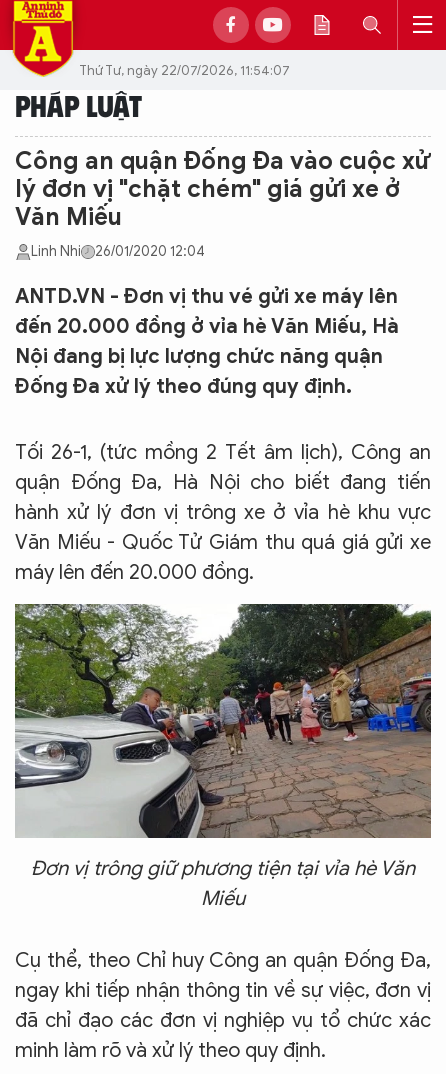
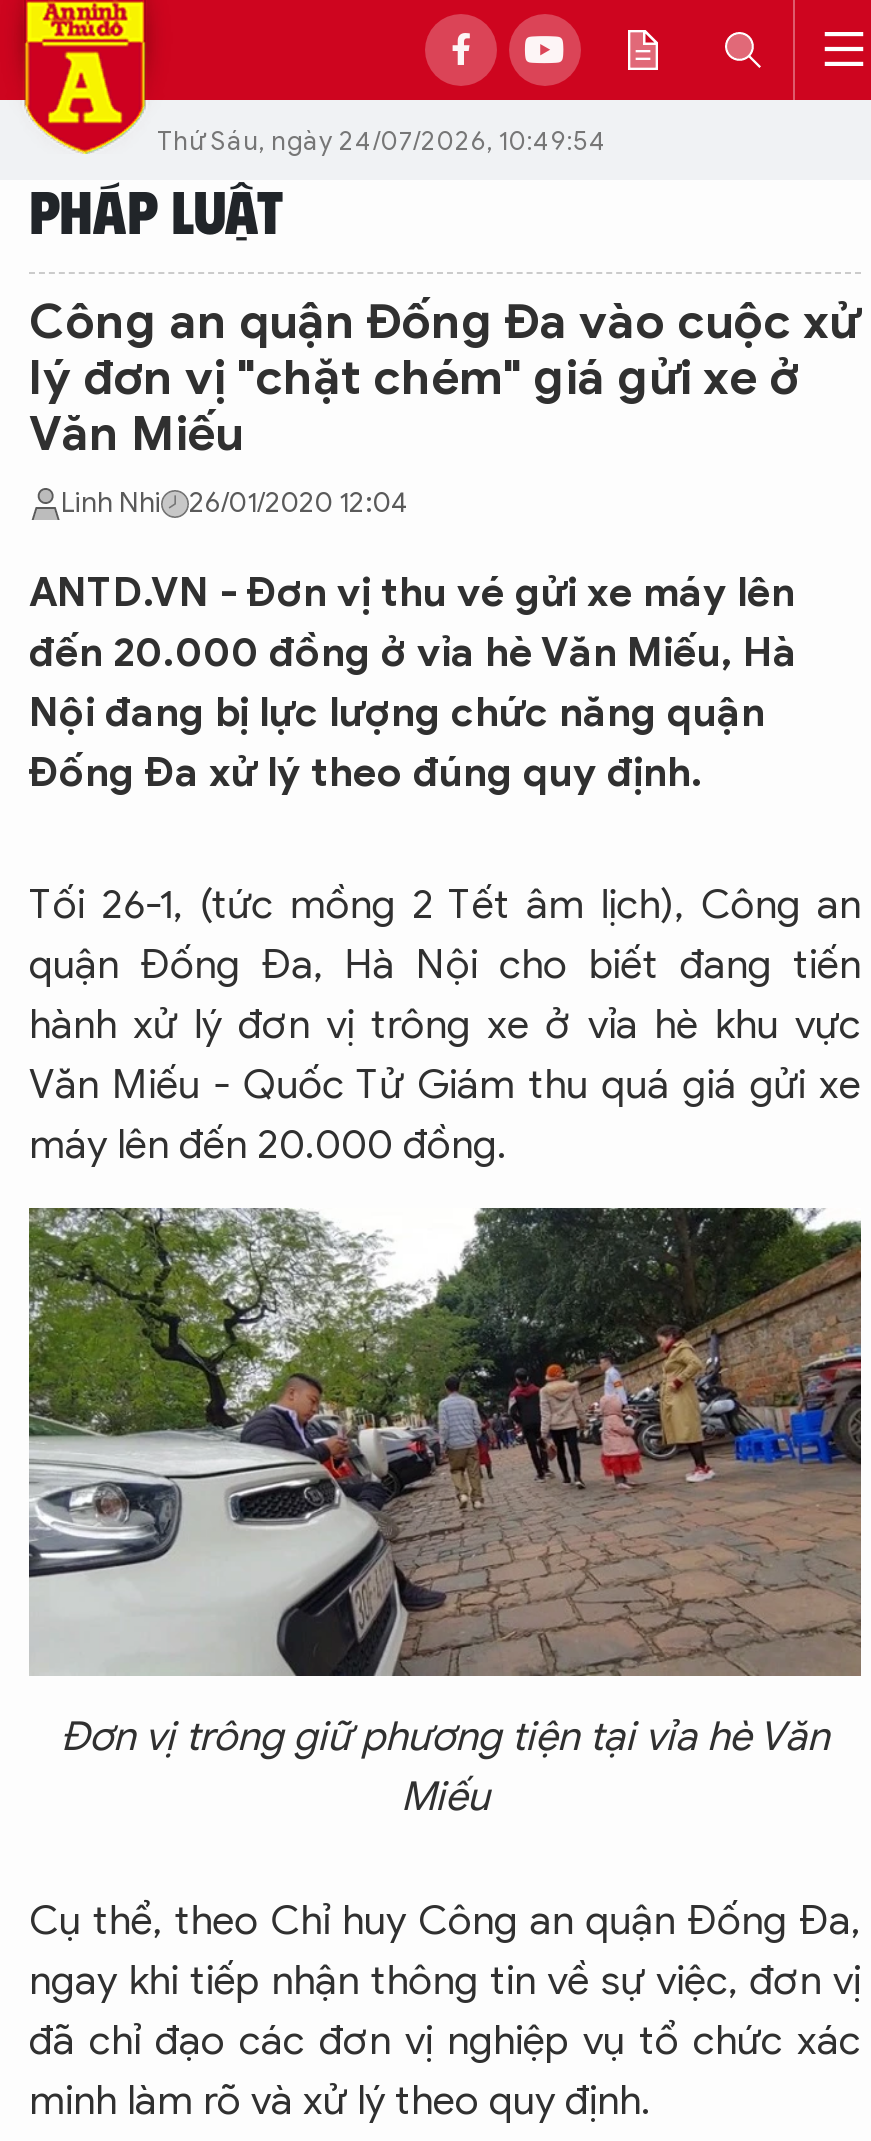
[79,61,290,78] Thứ Tư, ngày 22/07/2026, 11:54:07 -> [157,123,607,157] Thứ Sáu, ngày 24/07/2026, 10:49:54

